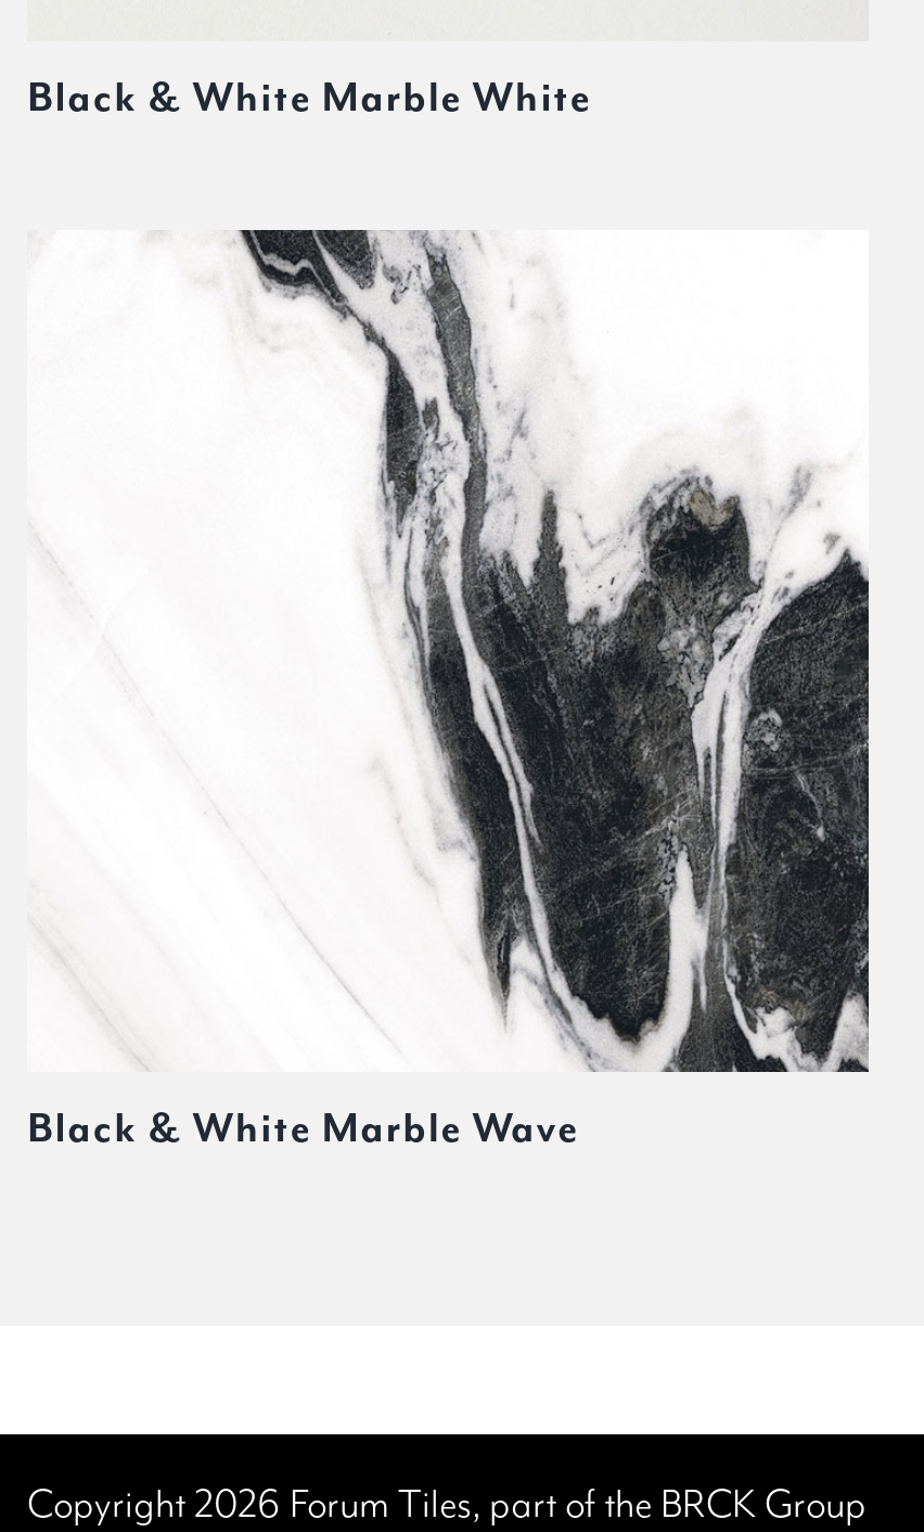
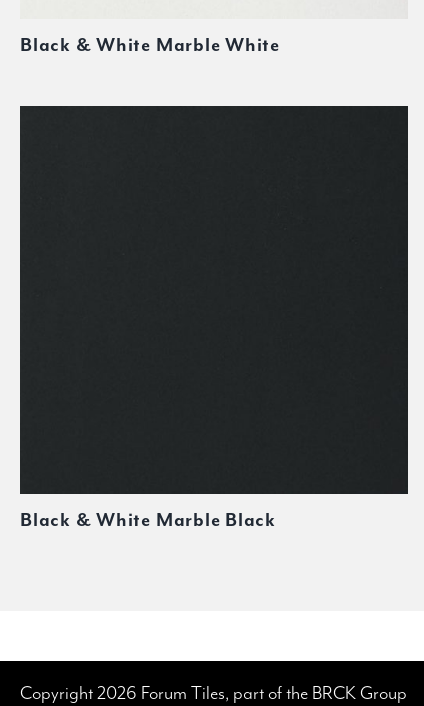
[27,230,869,1072] [image] -> none
[27,1105,578,1155] Black & White Marble Wave -> [20,509,276,532] Black & White Marble Black

